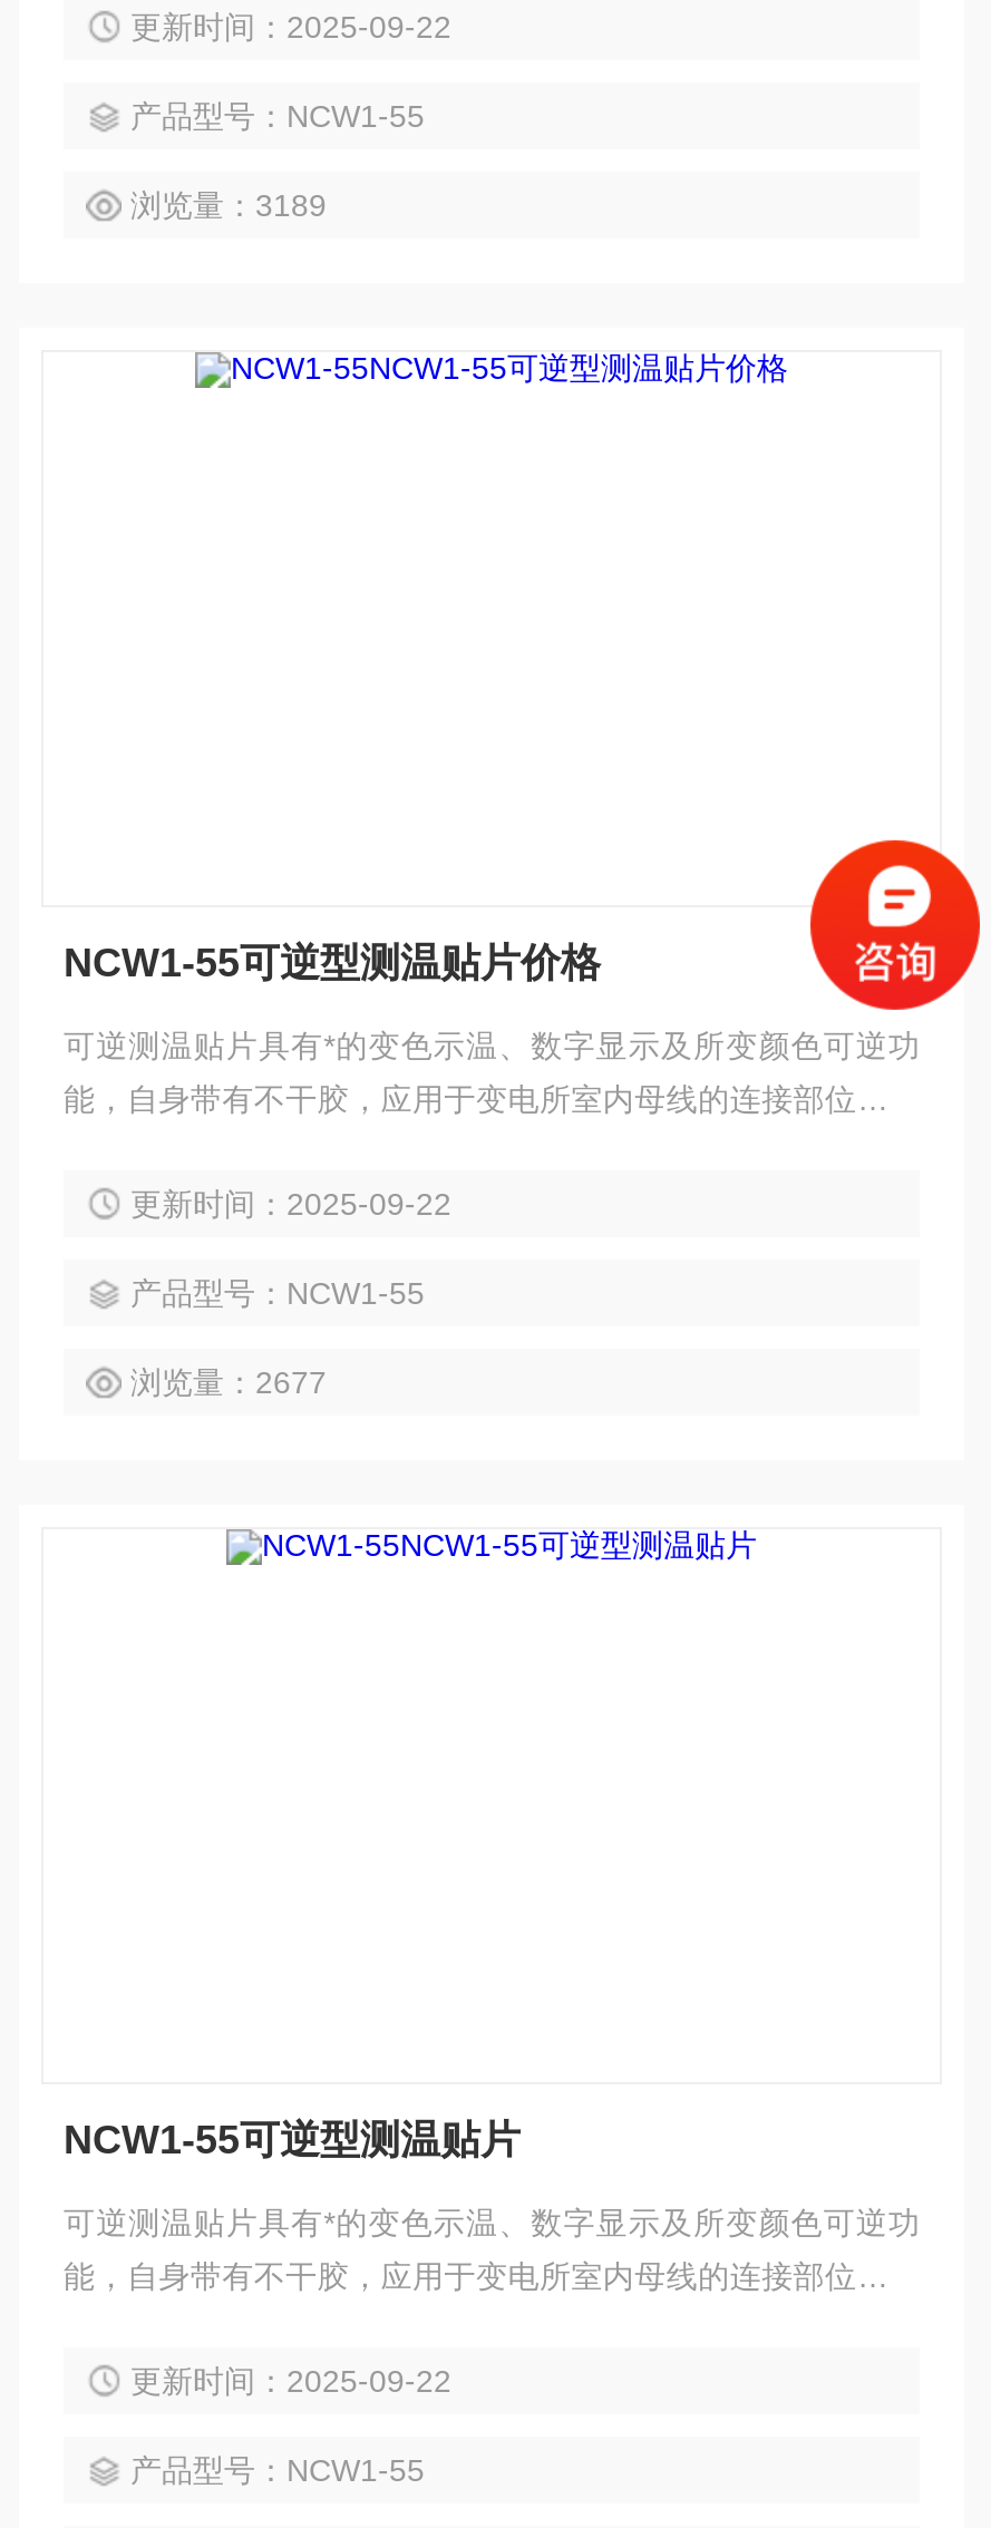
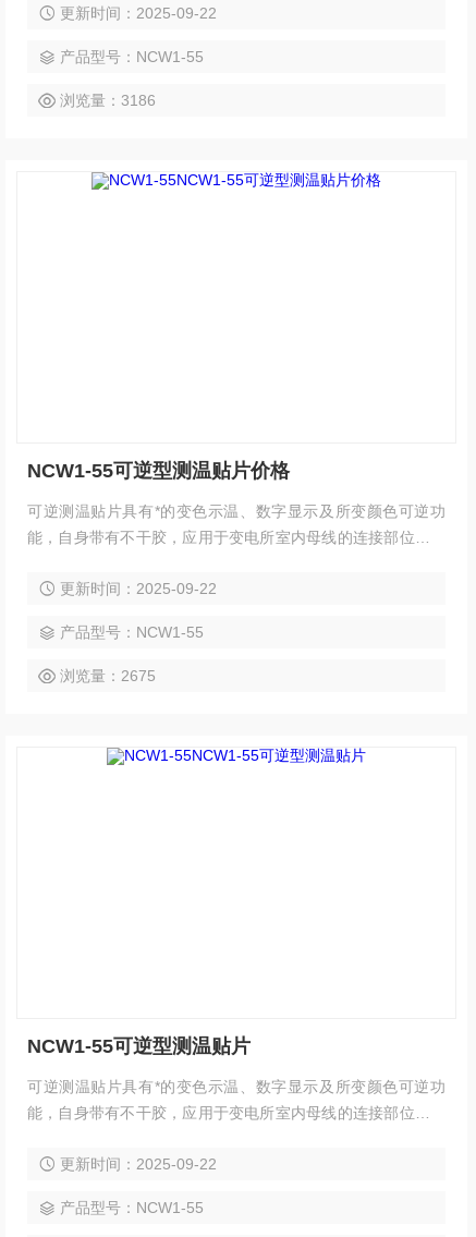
[130,187,327,223] 浏览量：3189 -> [60,92,156,109] 浏览量：3186
[808,838,982,1012] [image] -> none
[130,1364,327,1400] 浏览量：2677 -> [60,667,156,684] 浏览量：2675

